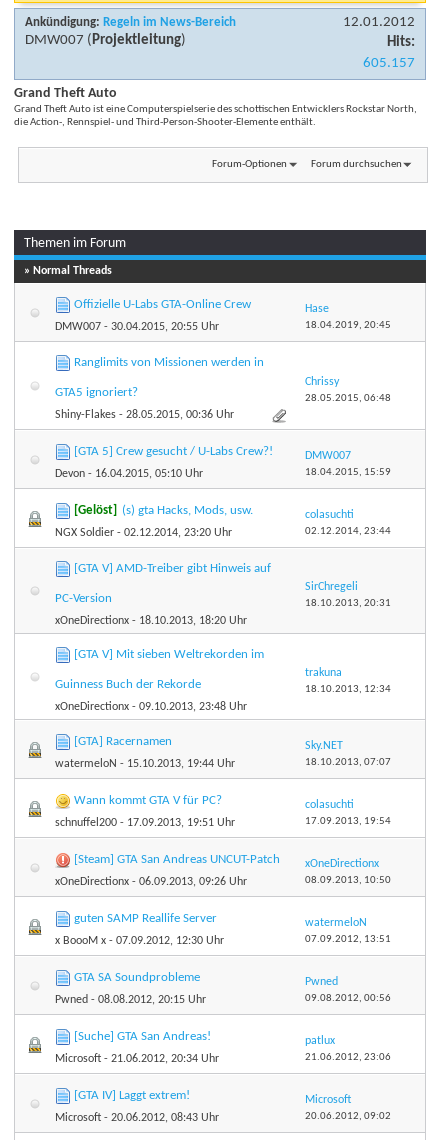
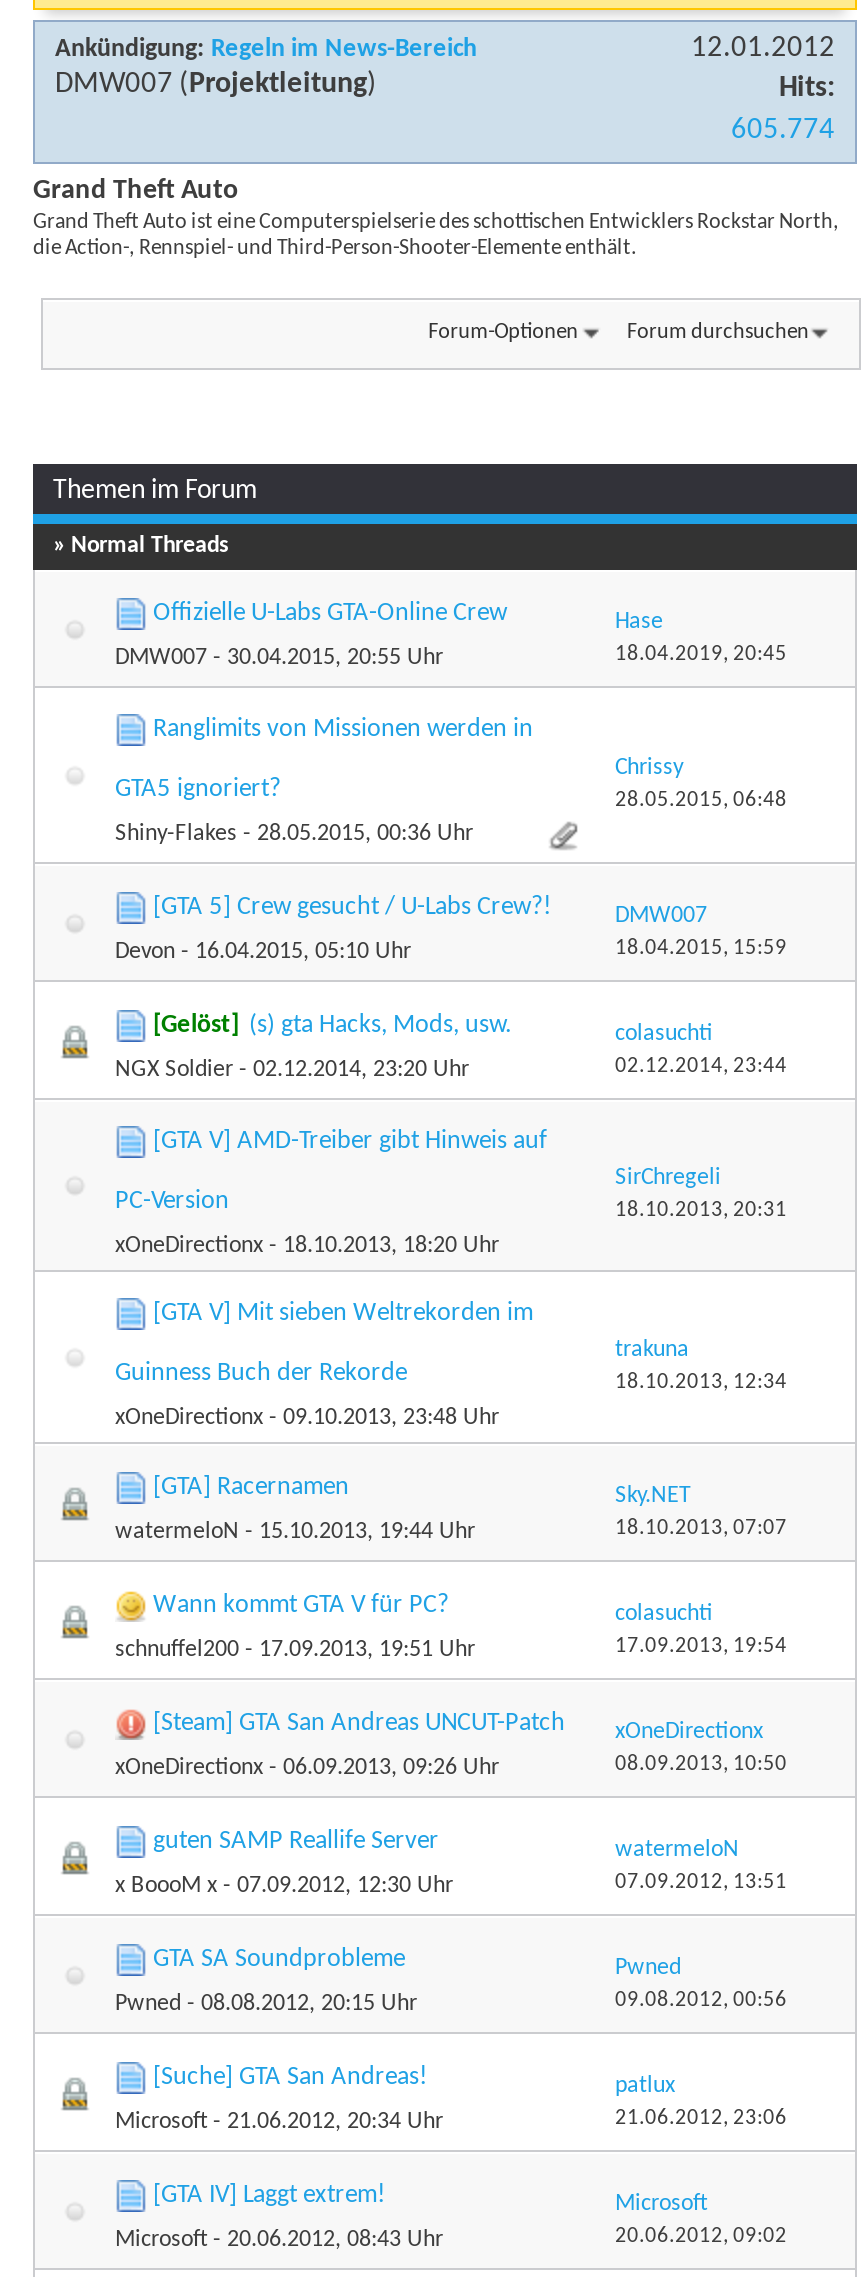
[363,56,415,71] 605.157 -> [731,116,835,146] 605.774

